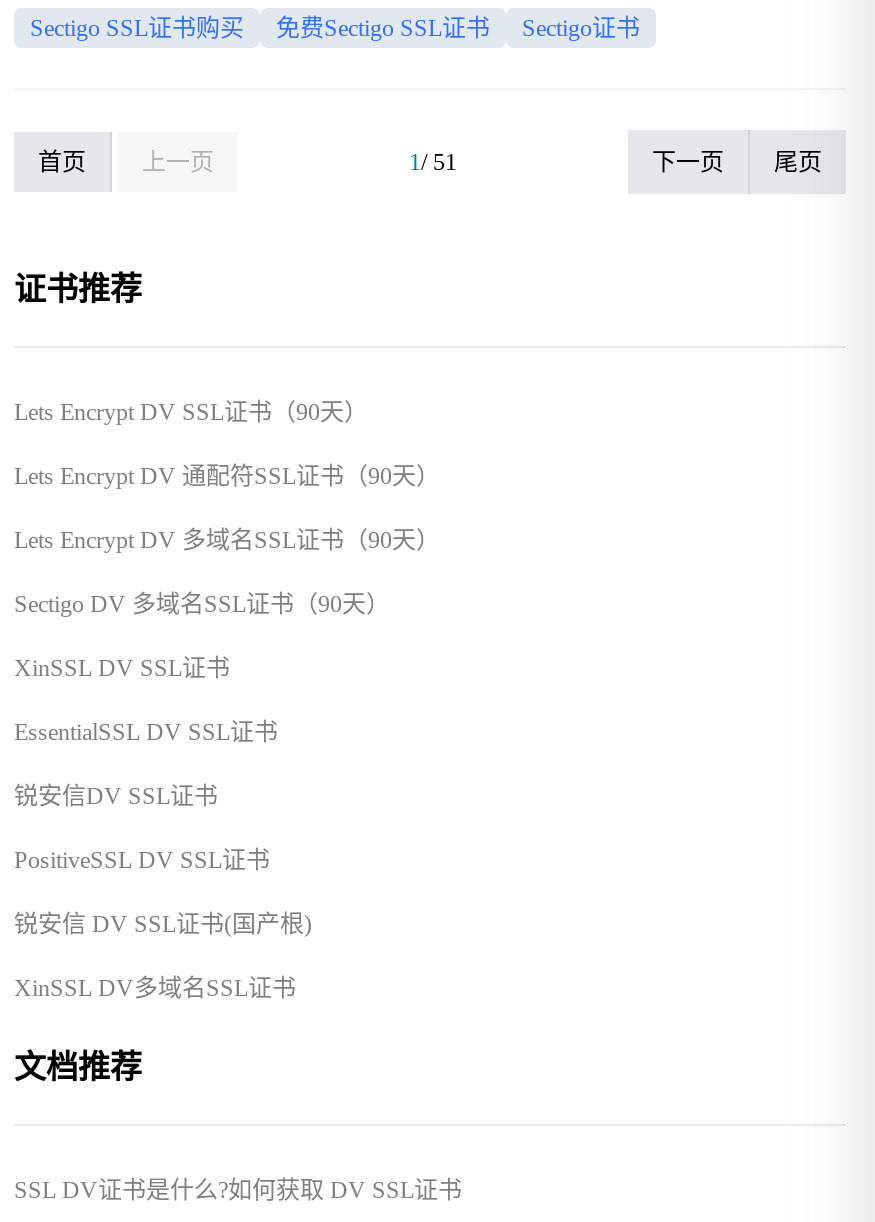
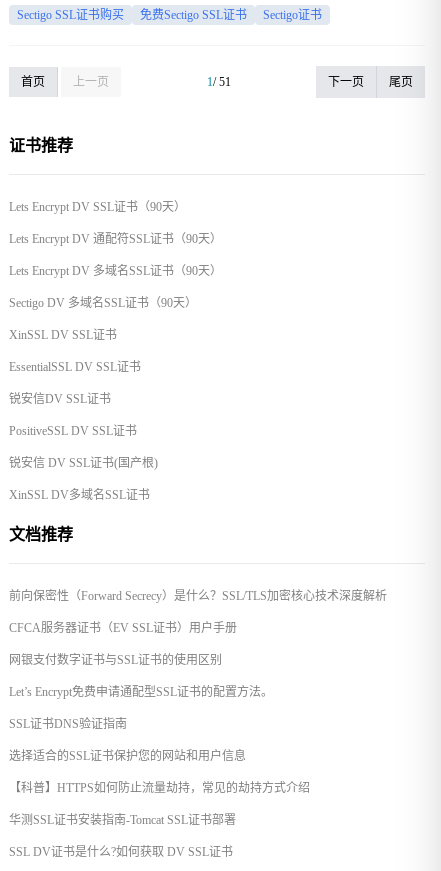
none -> [9,589,387,827] 前向保密性（Forward Secrecy）是什么？SSL/TLS加密核心技术深度解析 | CFCA服务器证书（EV SSL证书）用户手册 | 网银支付数字证书与SSL证书的使用区别 | Let’s Encrypt免费申请通配型SSL证书的配置方法。 | SSL证书DNS验证指南 | 选择适合的SSL证书保护您的网站和用户信息 | 【科普】HTTPS如何防止流量劫持，常见的劫持方式介绍 | 华测SSL证书安装指南-Tomcat SSL证书部署

